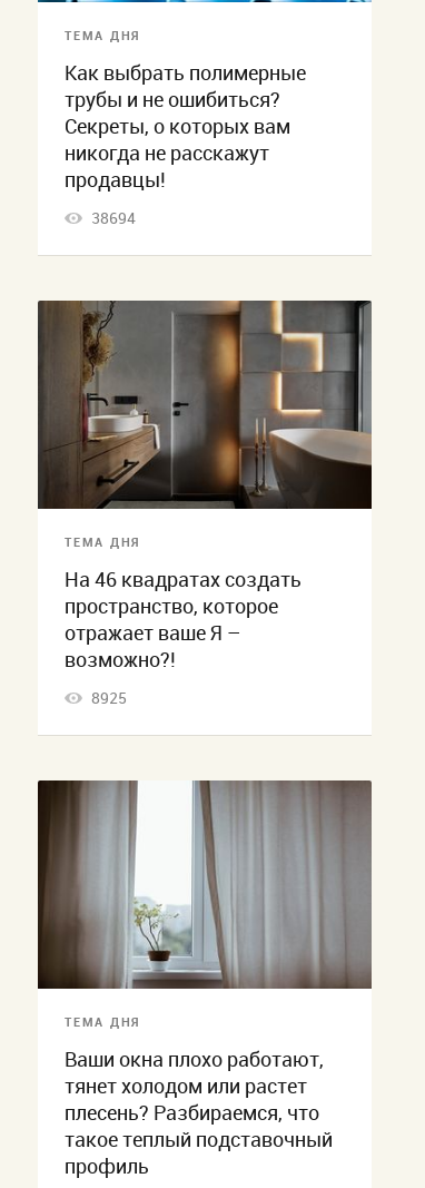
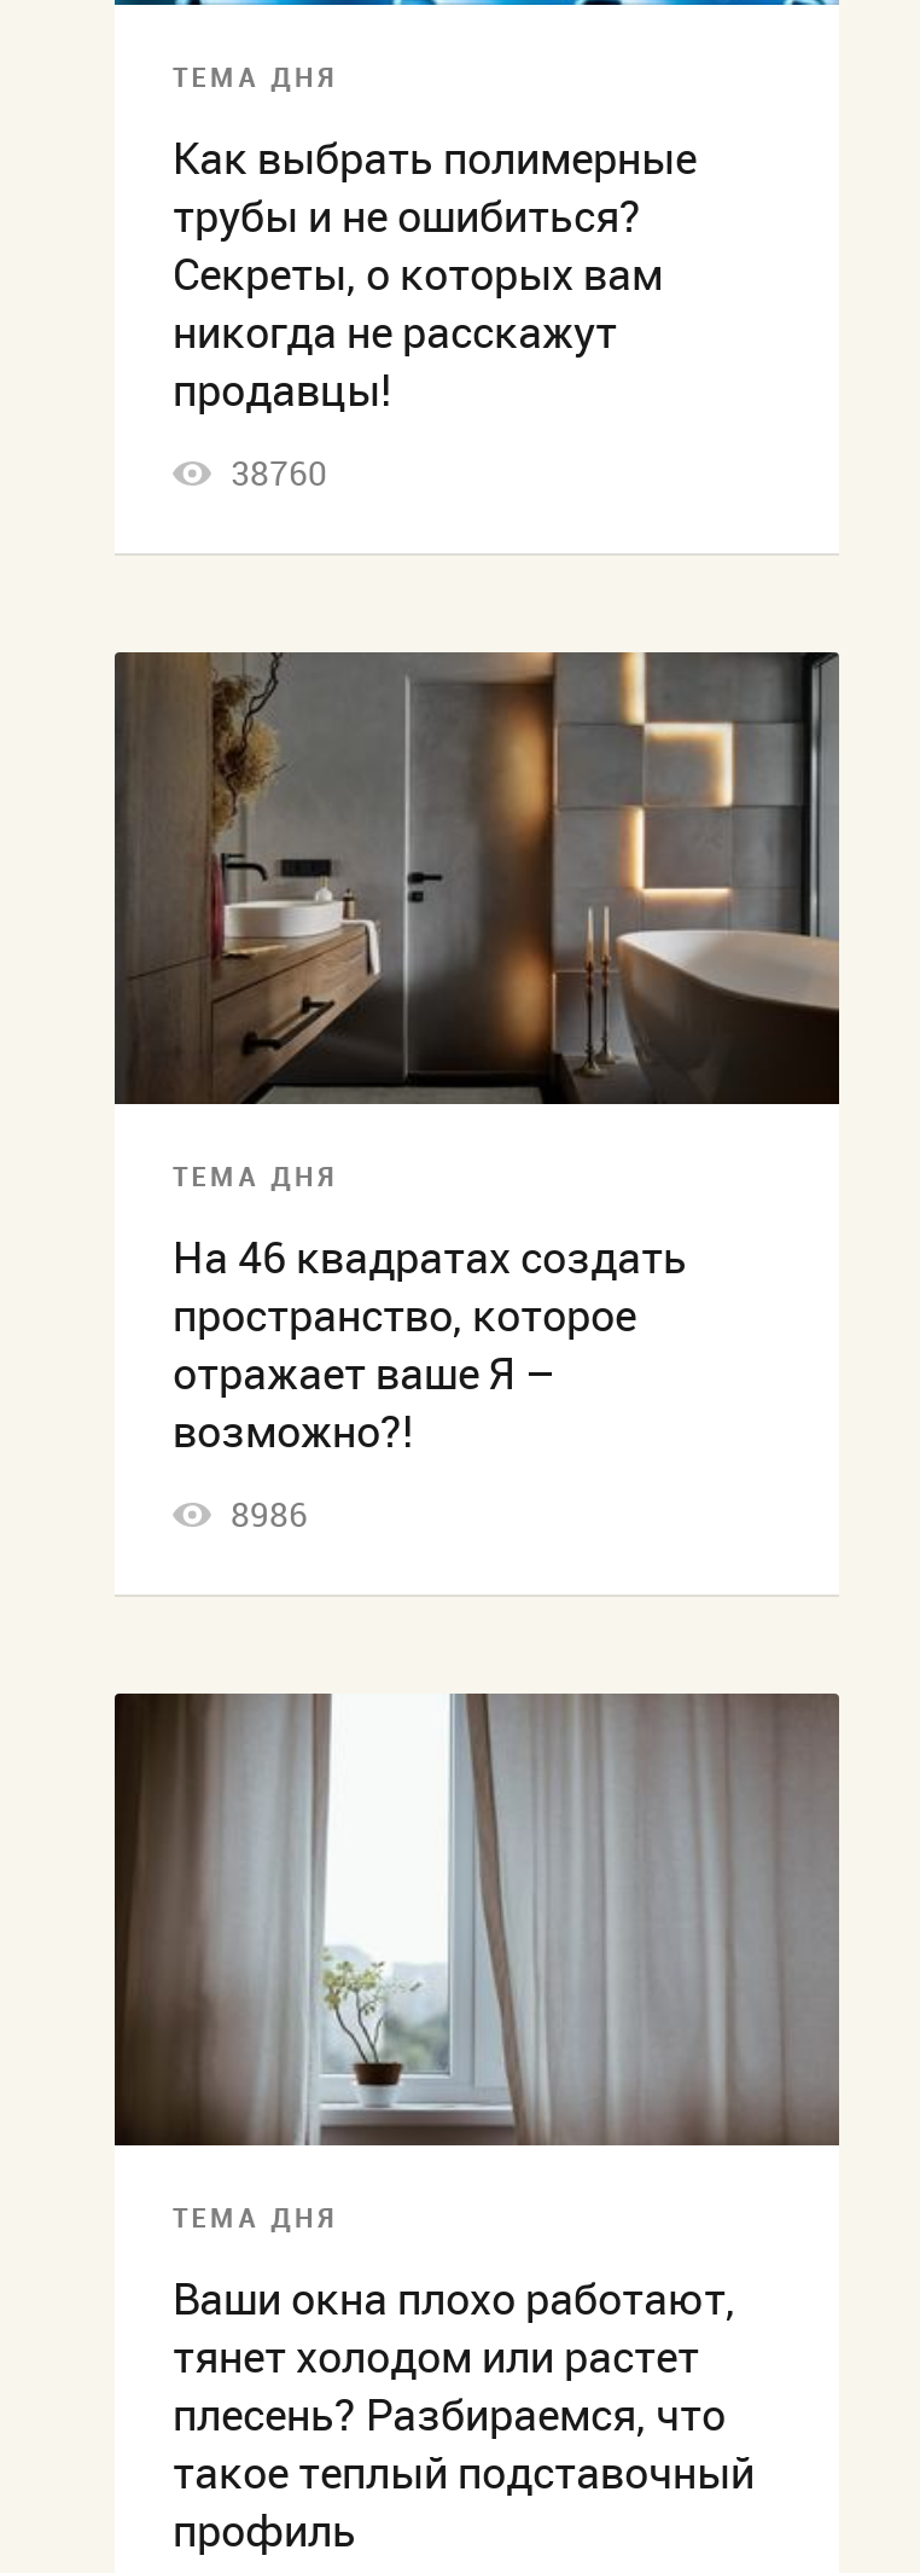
[91,209,136,227] 38694 -> [231,454,327,493] 38760
[91,689,127,707] 8925 -> [231,1495,308,1534] 8986

